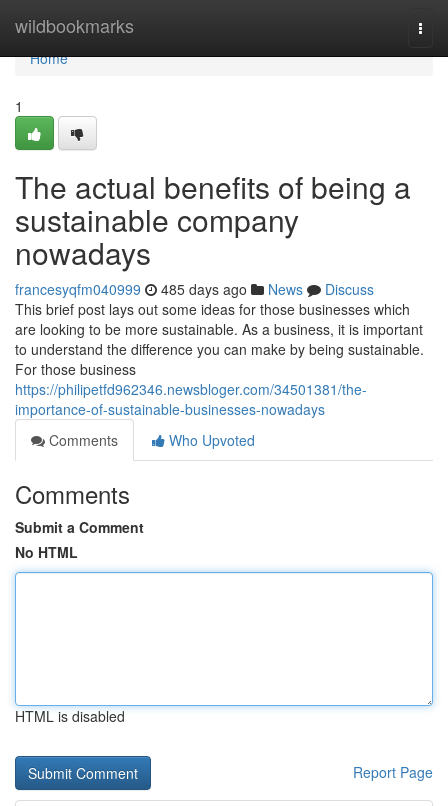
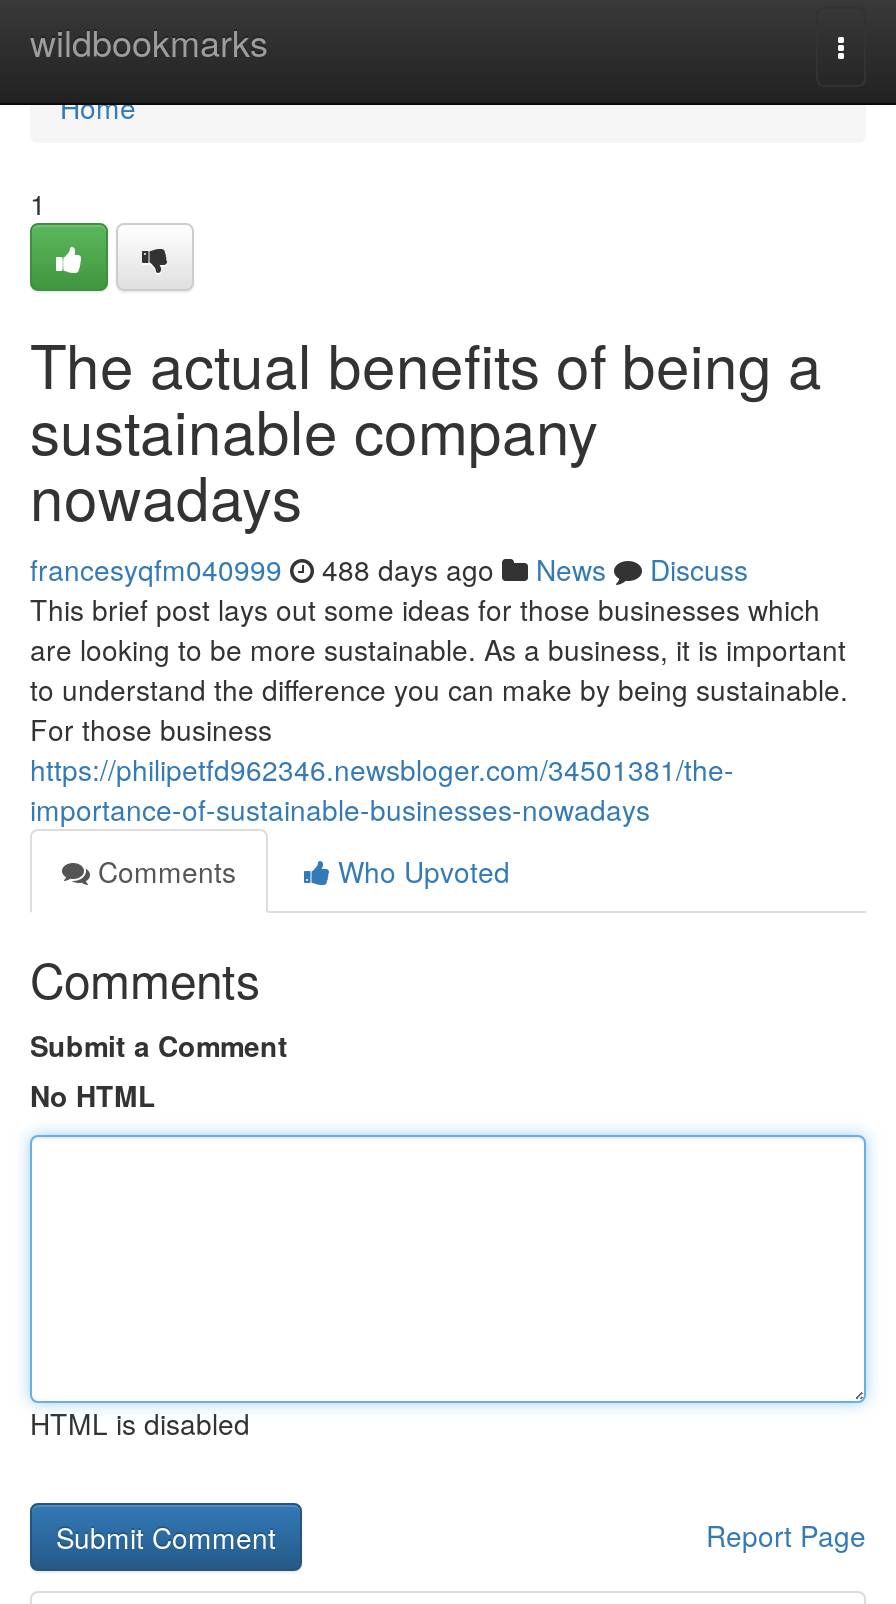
[15,279,374,299] francesyqfm040999 485 days ago News Discuss -> [30,549,748,589] francesyqfm040999 488 days ago News Discuss

